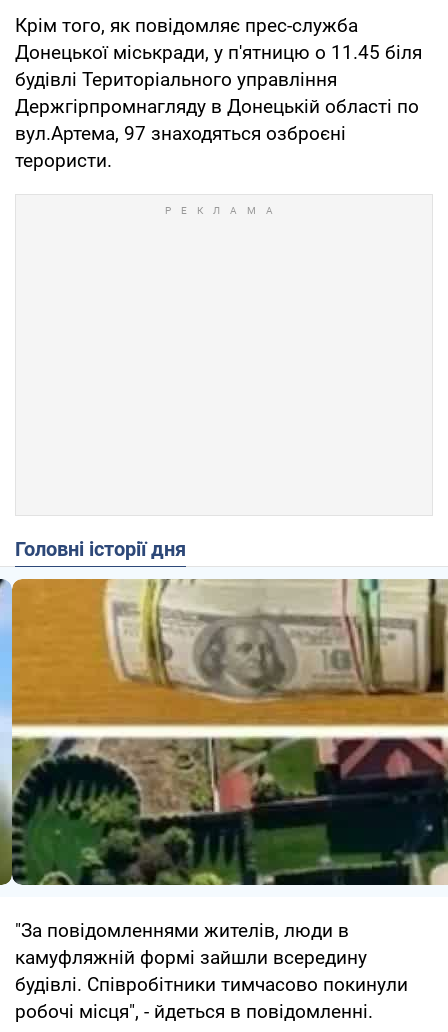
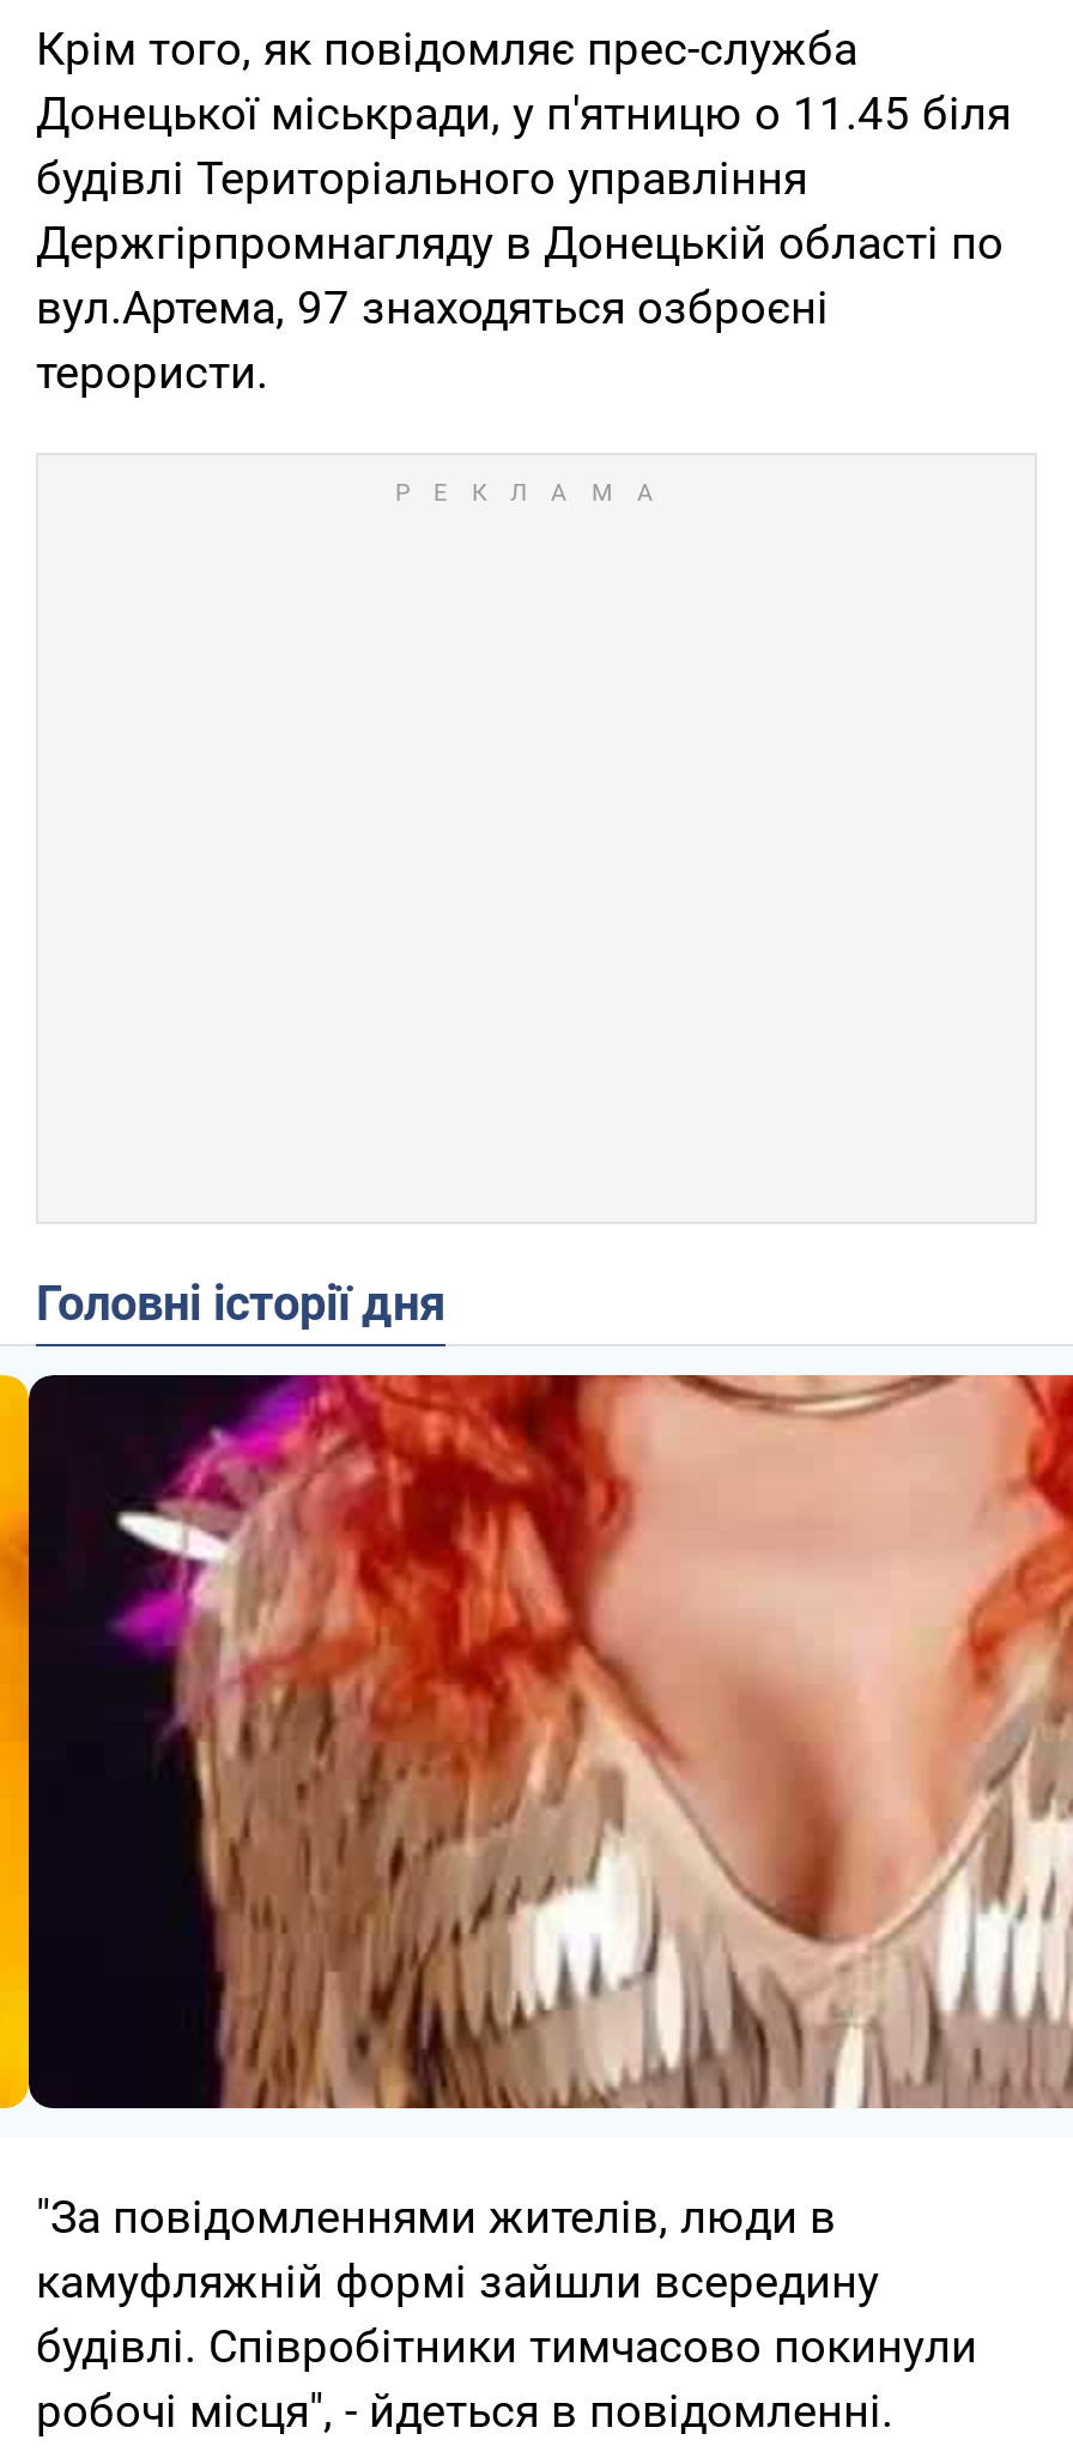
[3,578,445,886] [image] -> [7,1373,1066,2111] [image]

